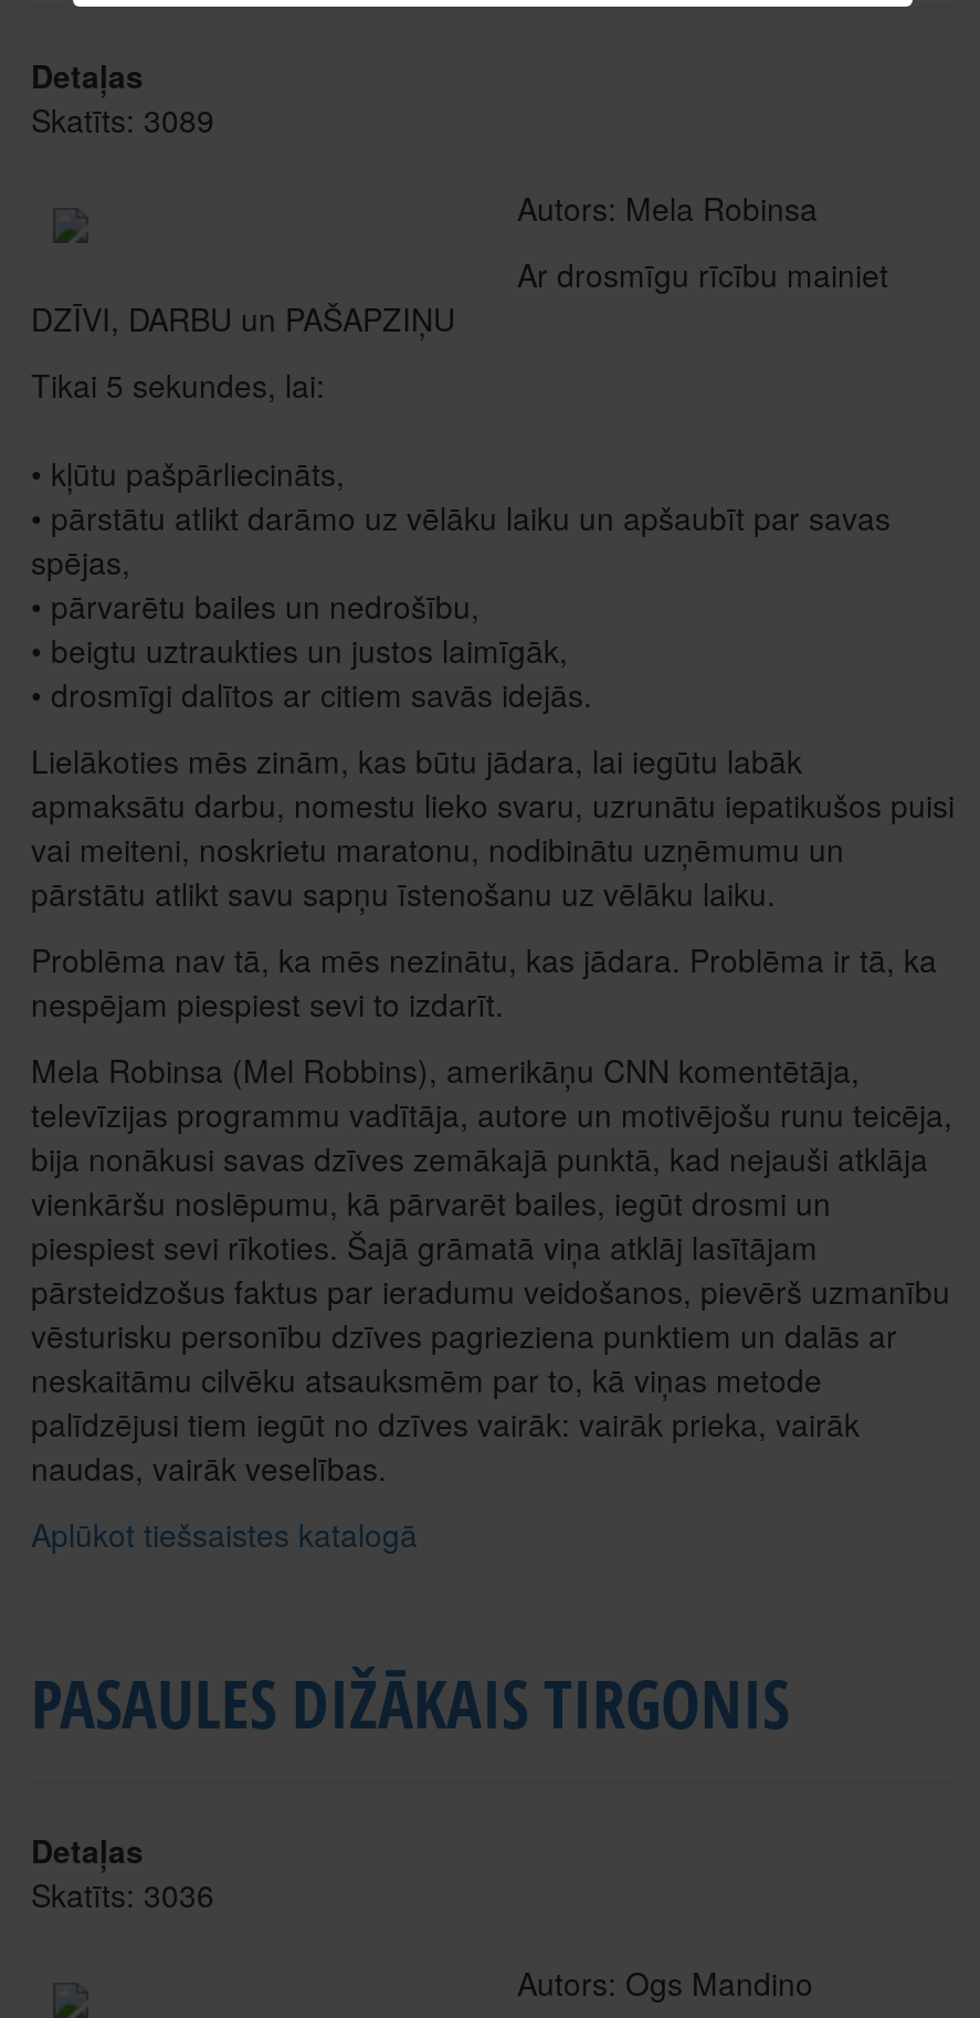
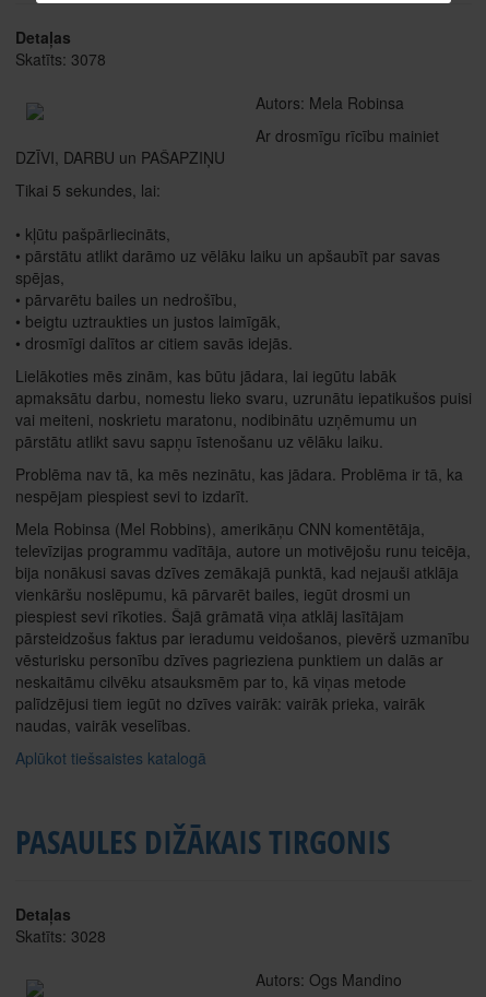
[31,97,214,141] Skatīts: 3089 -> [15,48,106,70] Skatīts: 3078
[31,1872,214,1916] Skatīts: 3036 -> [15,925,106,947] Skatīts: 3028

